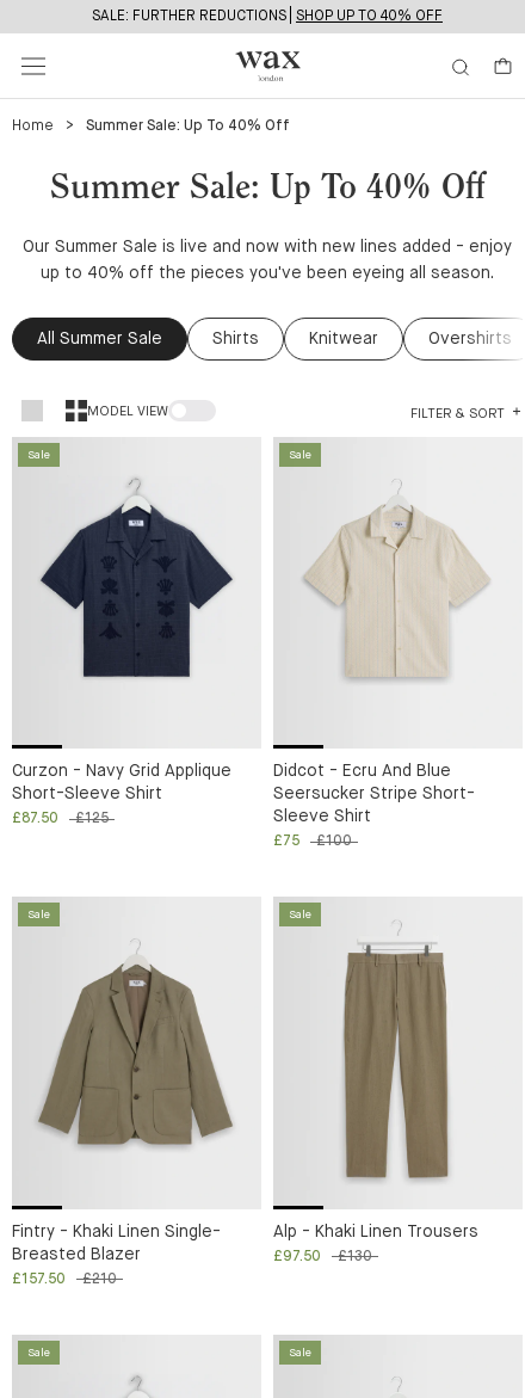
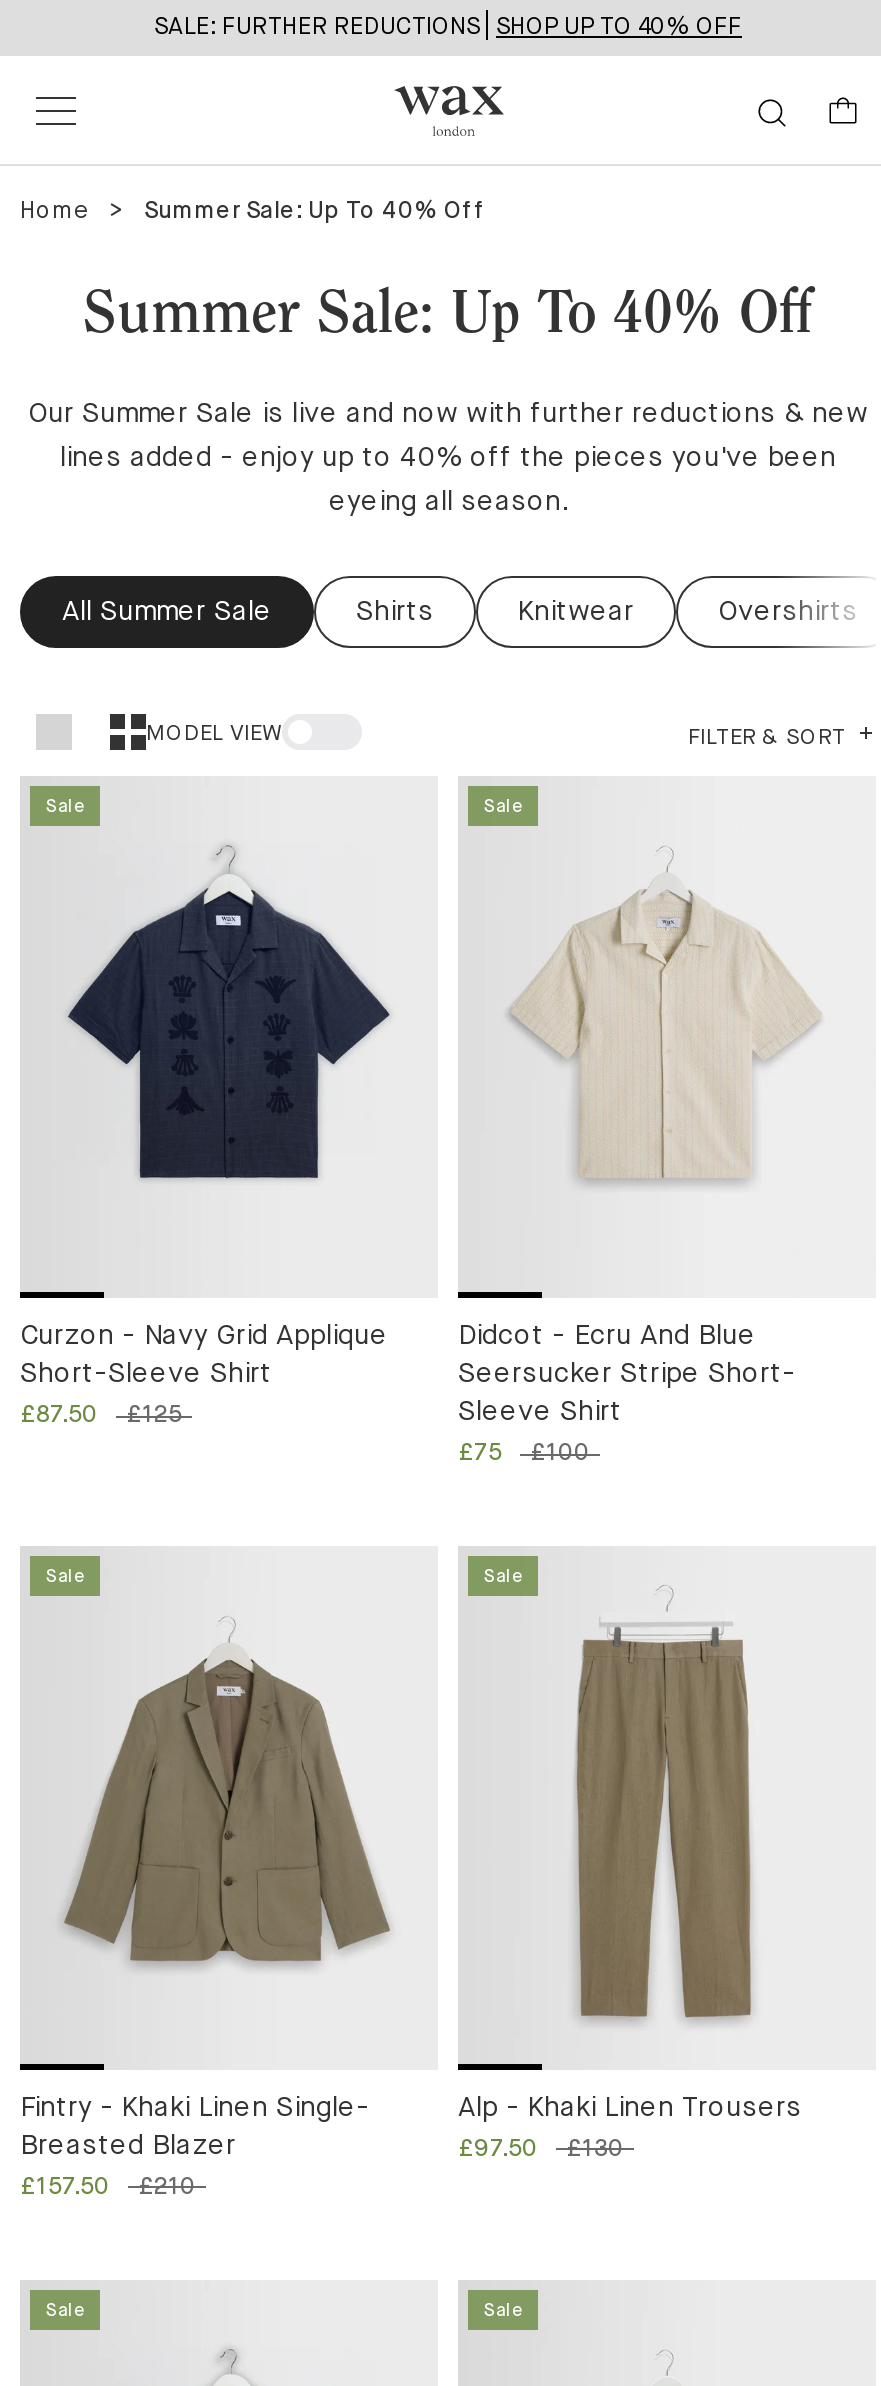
[23,239,512,282] Our Summer Sale is live and now with new lines added - enjoy | up to 40% off the pieces you've been eyeing all season. -> [28,400,868,516] Our Summer Sale is live and now with further reductions & new | lines added - enjoy up to 40% off the pieces you've been | eyeing all season.

